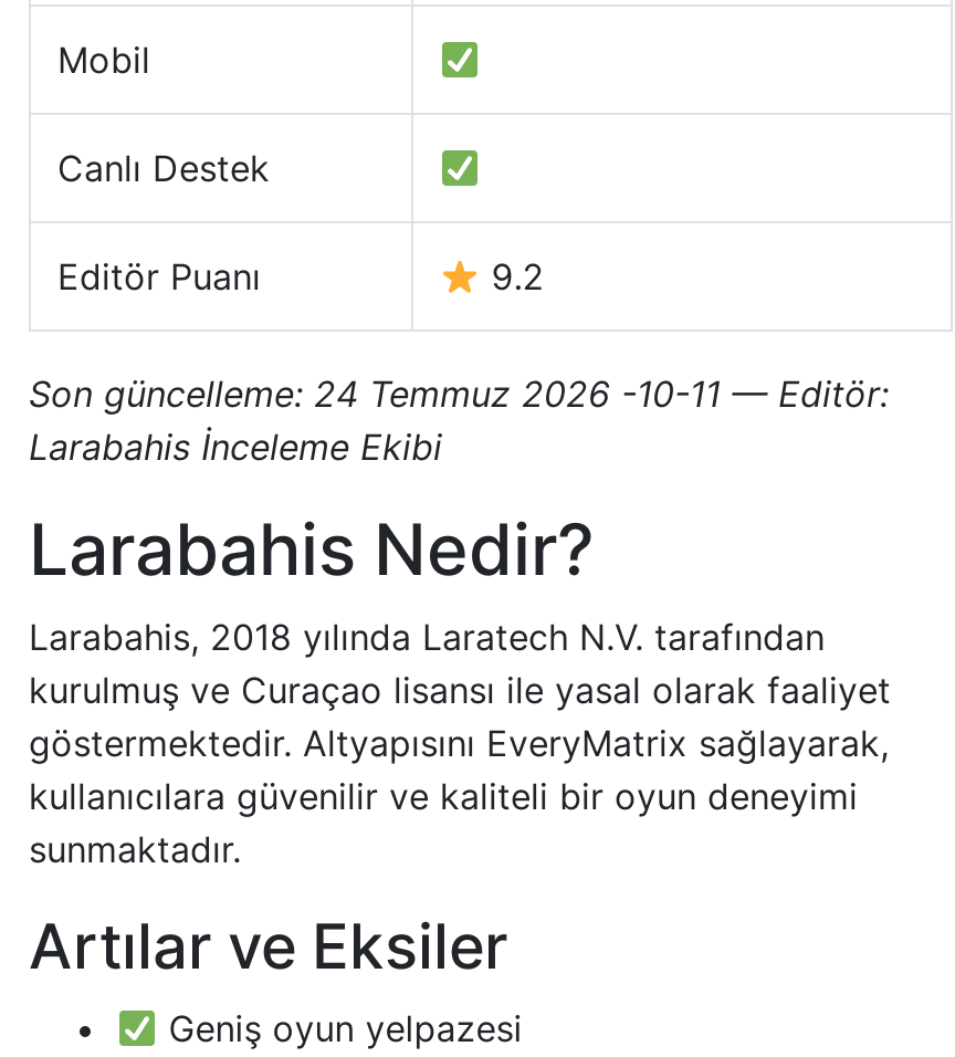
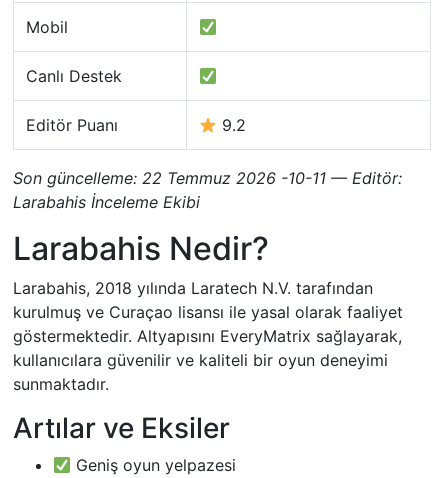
[29,371,889,416] Son güncelleme: 24 Temmuz 2026 -10-11 — Editör: -> [13,168,402,188] Son güncelleme: 22 Temmuz 2026 -10-11 — Editör:

